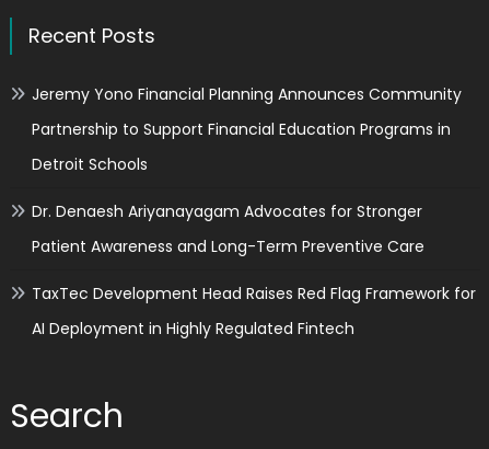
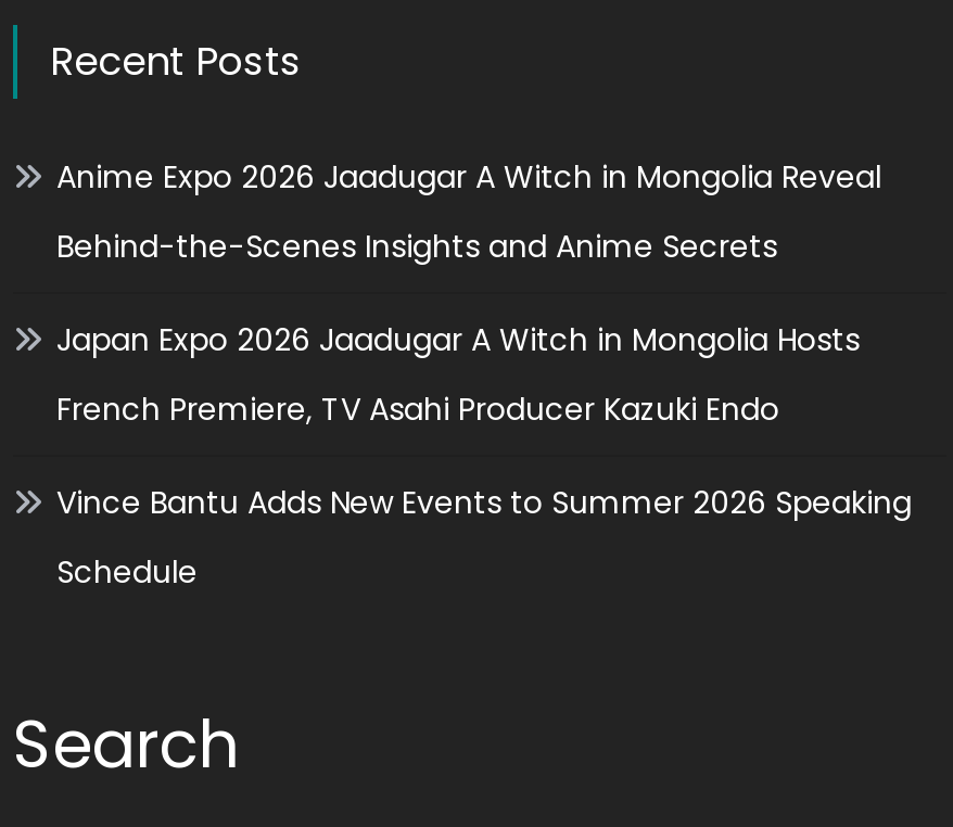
[32,83,476,340] Jeremy Yono Financial Planning Announces Community | Partnership to Support Financial Education Programs in | Detroit Schools | Dr. Denaesh Ariyanayagam Advocates for Stronger | Patient Awareness and Long-Term Preventive Care | TaxTec Development Head Raises Red Flag Framework for | AI Deployment in Highly Regulated Fintech -> [56,156,912,594] Anime Expo 2026 Jaadugar A Witch in Mongolia Reveal | Behind-the-Scenes Insights and Anime Secrets | Japan Expo 2026 Jaadugar A Witch in Mongolia Hosts | French Premiere, TV Asahi Producer Kazuki Endo | Vince Bantu Adds New Events to Summer 2026 Speaking | Schedule

